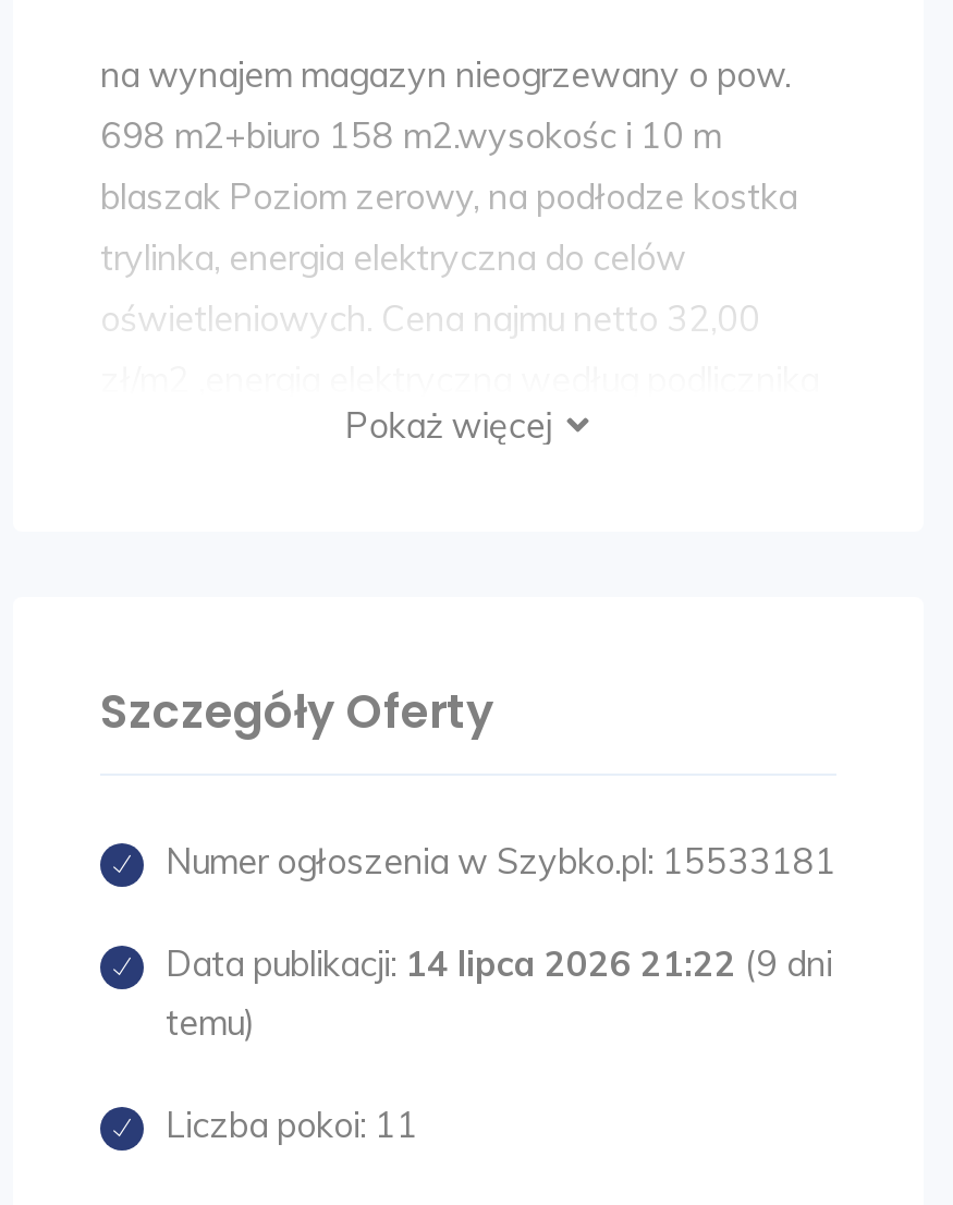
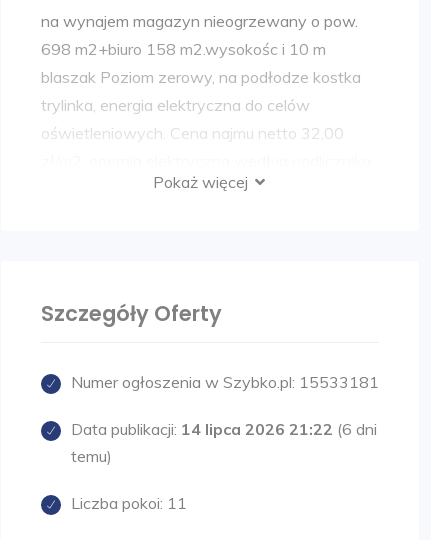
[166,941,832,984] Data publikacji: 14 lipca 2026 21:22 (9 dni -> [71,419,377,439] Data publikacji: 14 lipca 2026 21:22 (6 dni

